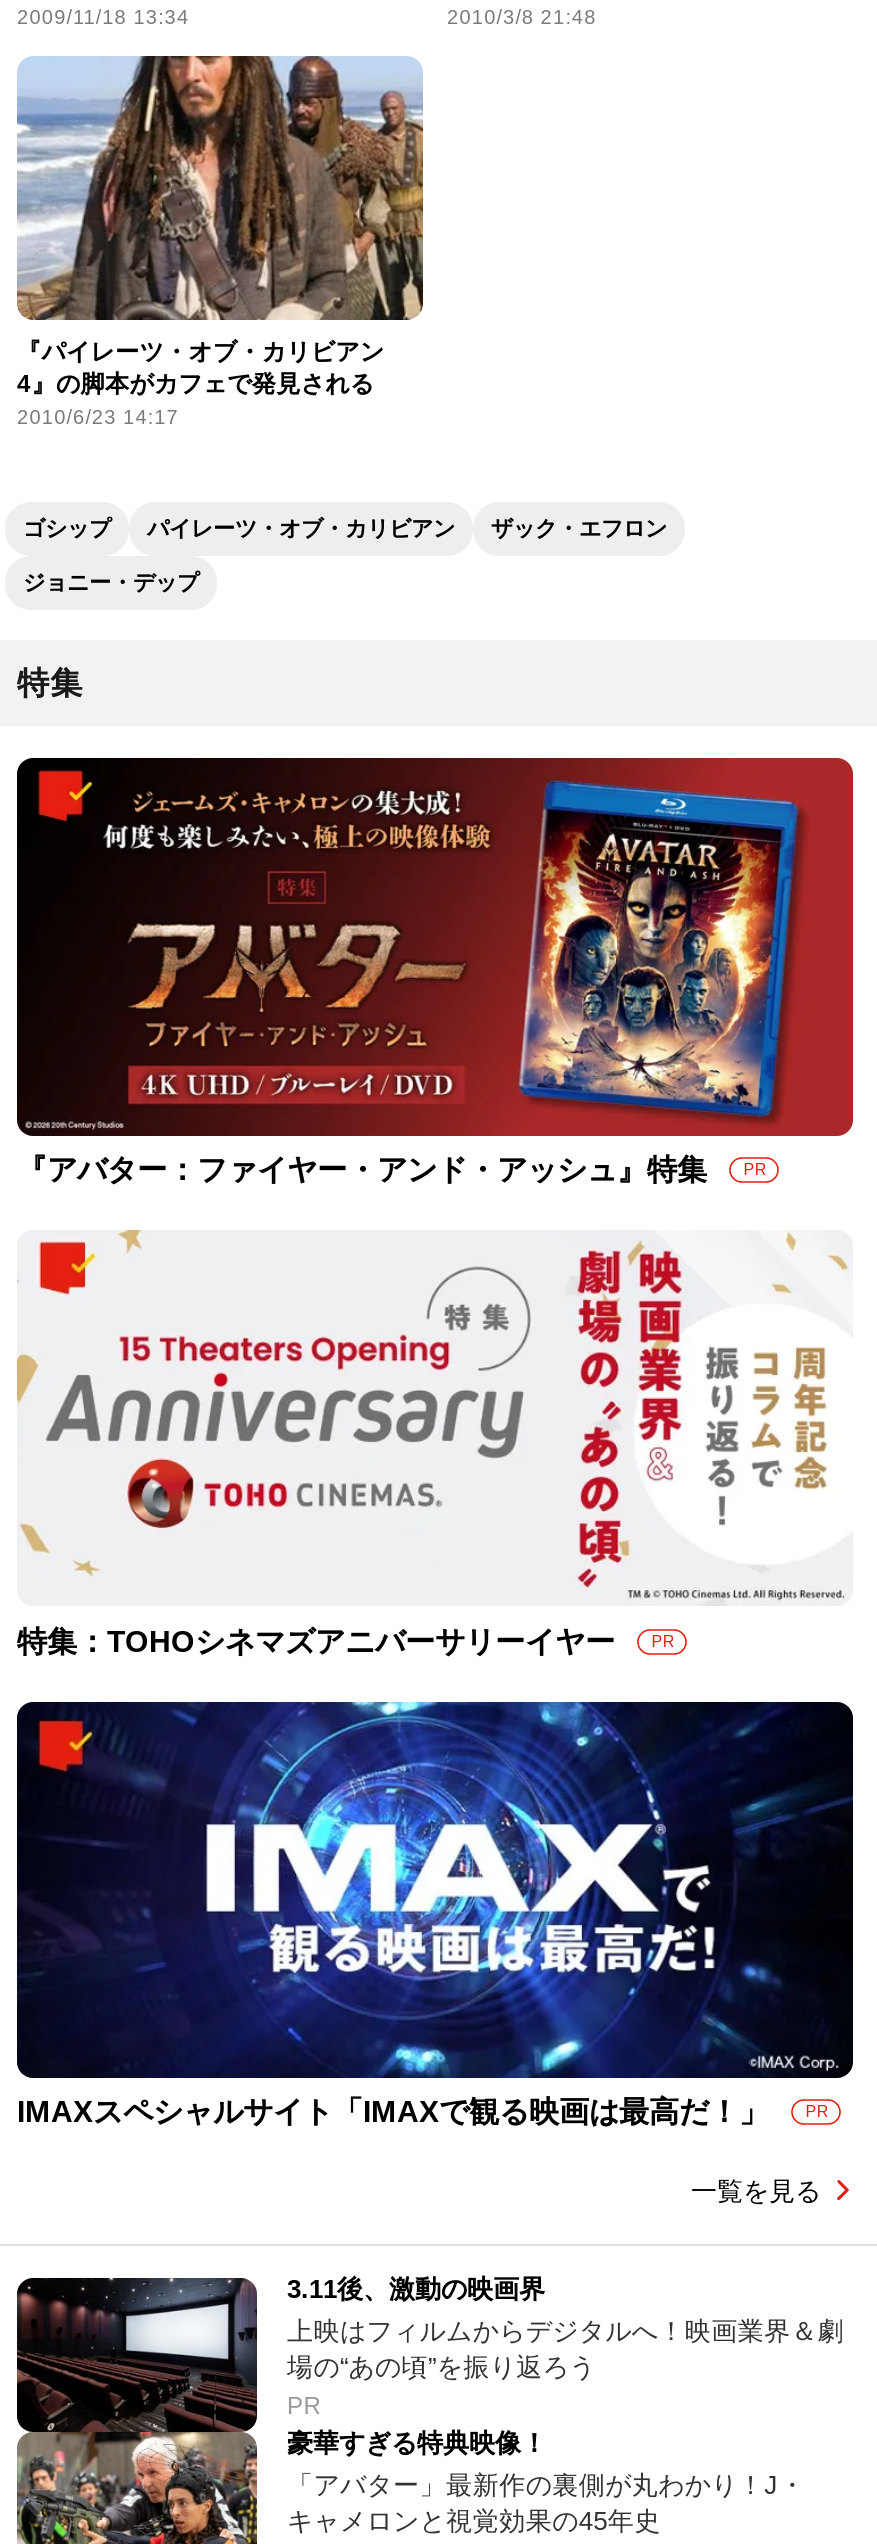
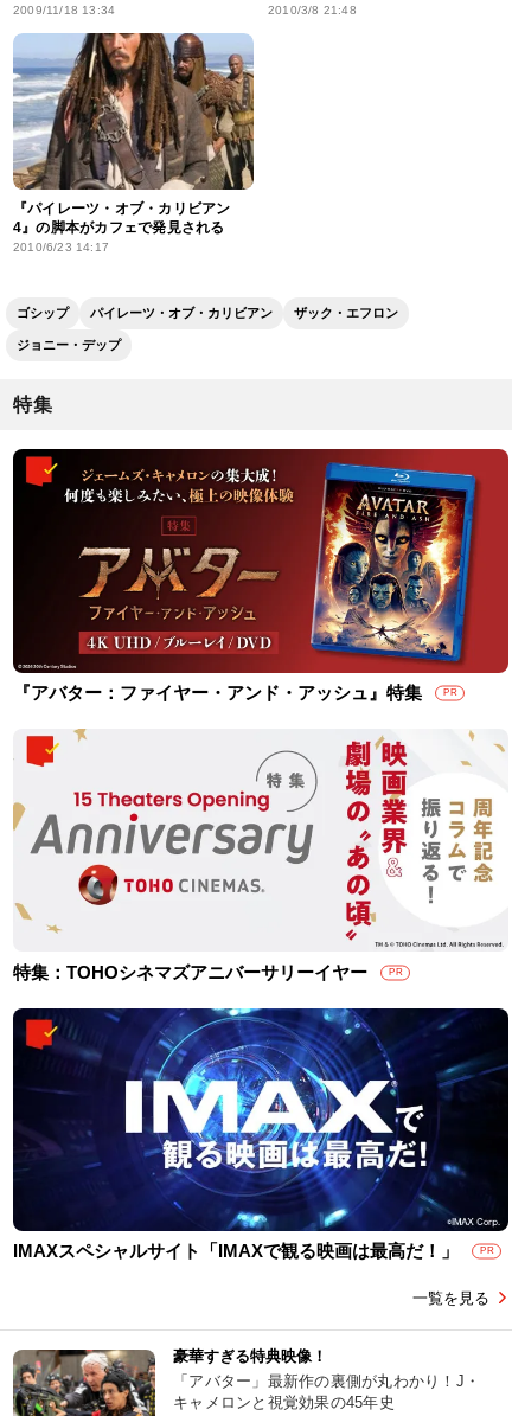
[15,2275,844,2434] [image] | 3.11後、激動の映画界 | 上映はフィルムからデジタルへ！映画業界＆劇 | 場の“あの頃”を振り返ろう | PR -> none

